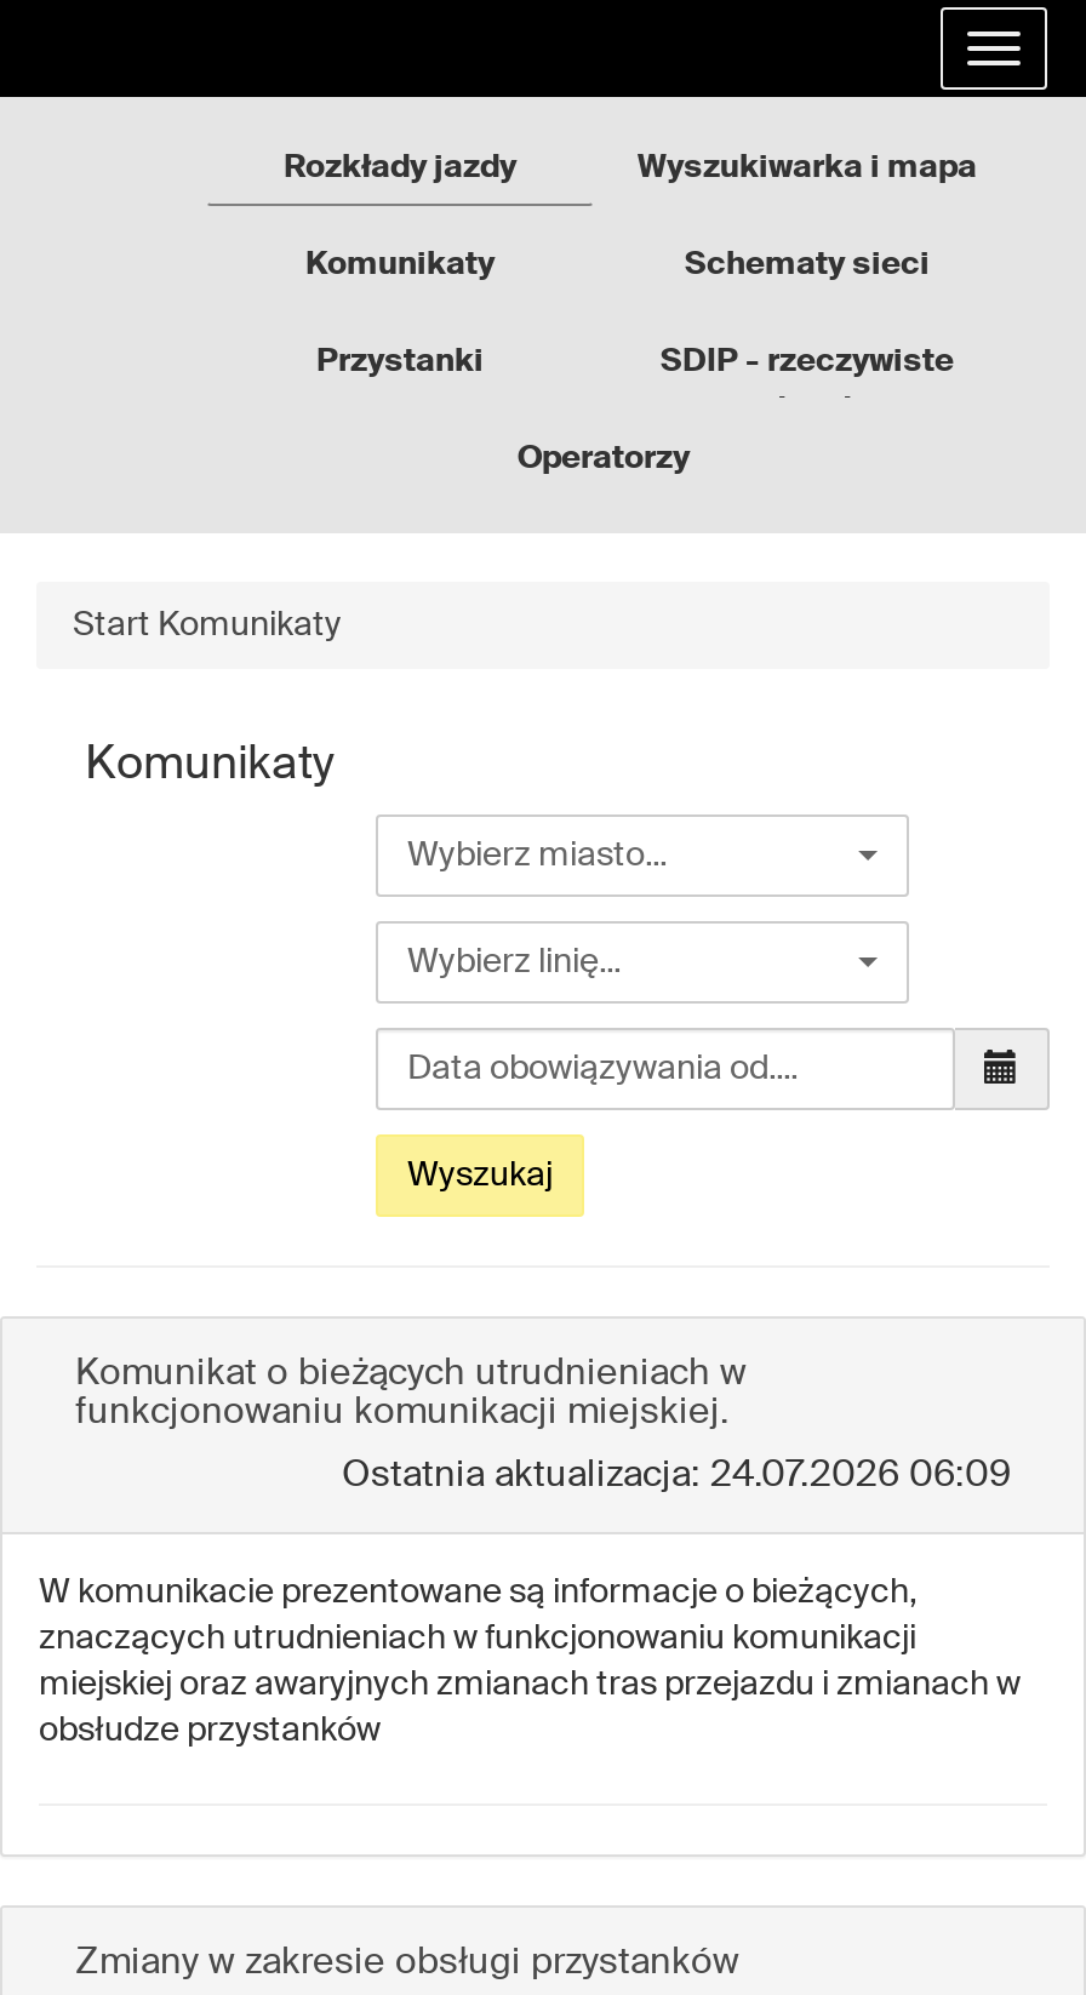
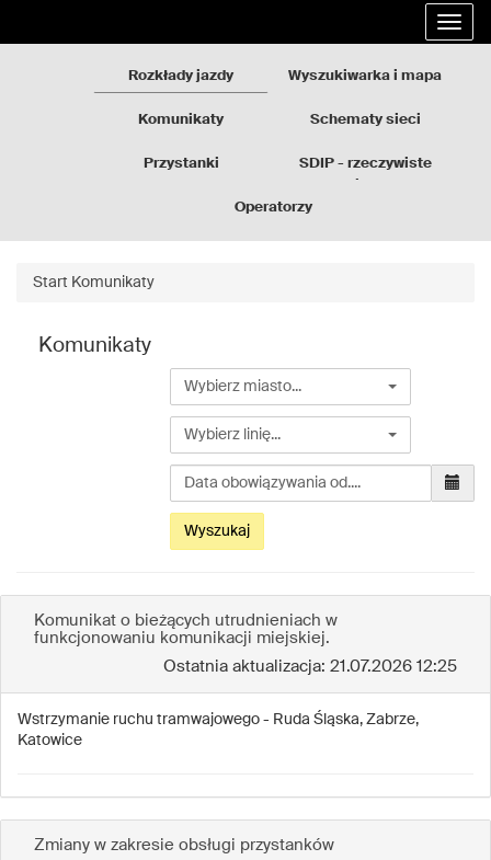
[342,1457,1011,1493] Ostatnia aktualizacja: 24.07.2026 06:09 -> [163,658,457,675] Ostatnia aktualizacja: 21.07.2026 12:25
[39,1576,1021,1748] W komunikacie prezentowane są informacje o bieżących, | znaczących utrudnieniach w funkcjonowaniu komunikacji | miejskiej oraz awaryjnych zmianach tras przejazdu i zmianach w | obsłudze przystanków -> [18,712,419,748] Wstrzymanie ruchu tramwajowego - Ruda Śląska, Zabrze, | Katowice

